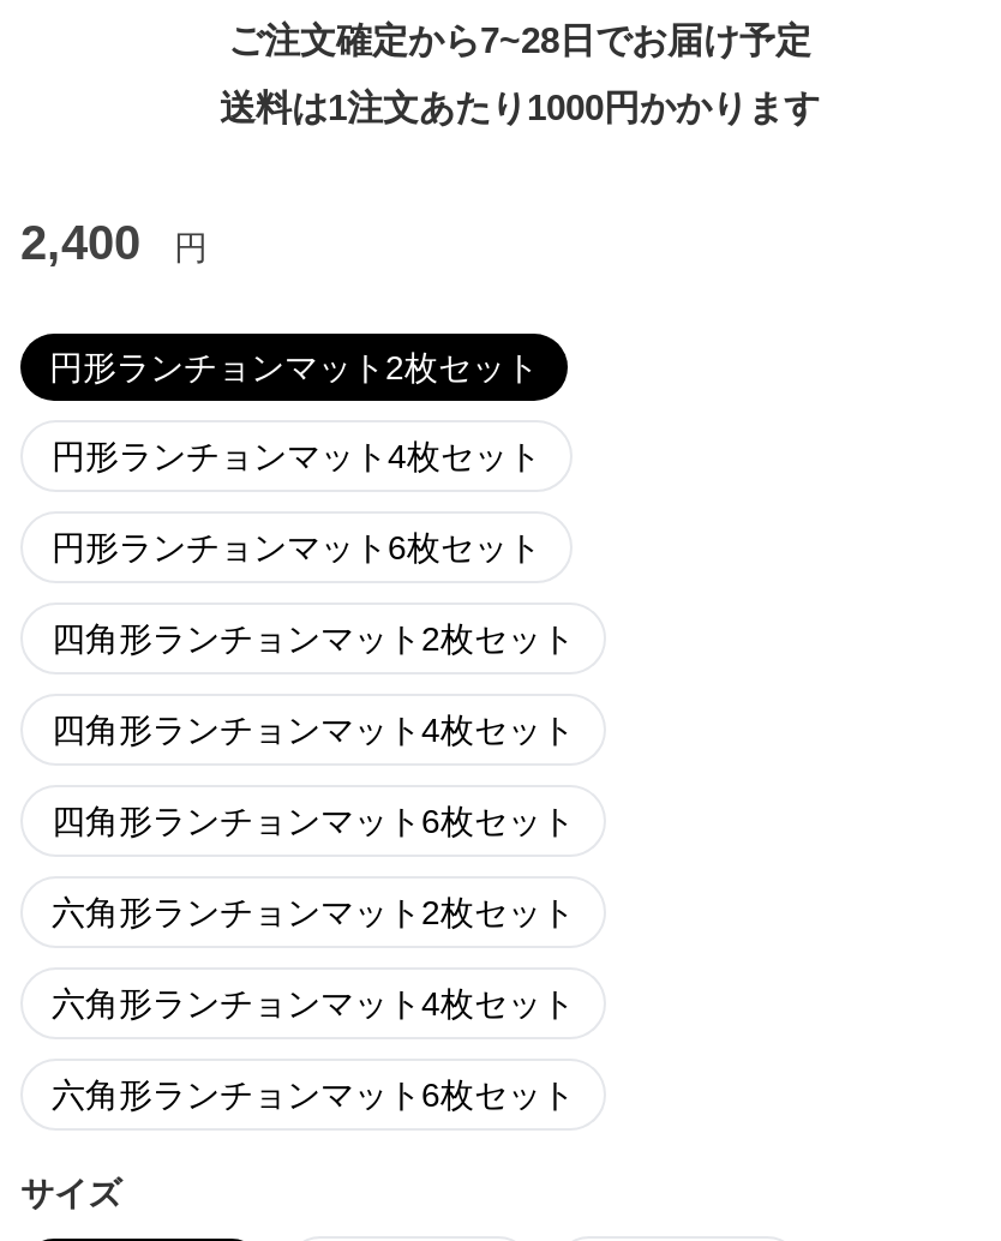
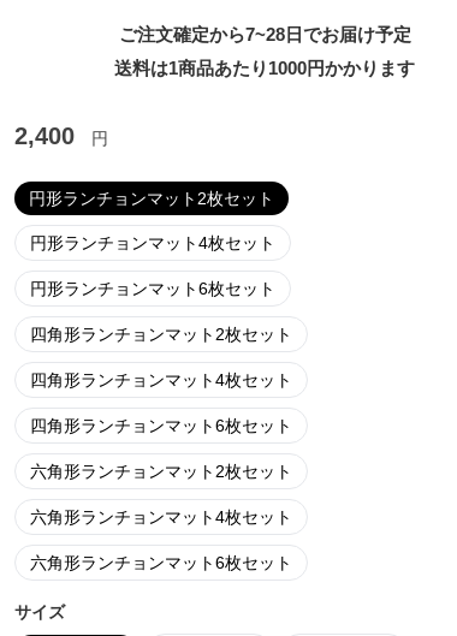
[220,86,820,127] 送料は1注文あたり1000円かかります -> [114,58,415,78] 送料は1商品あたり1000円かかります

